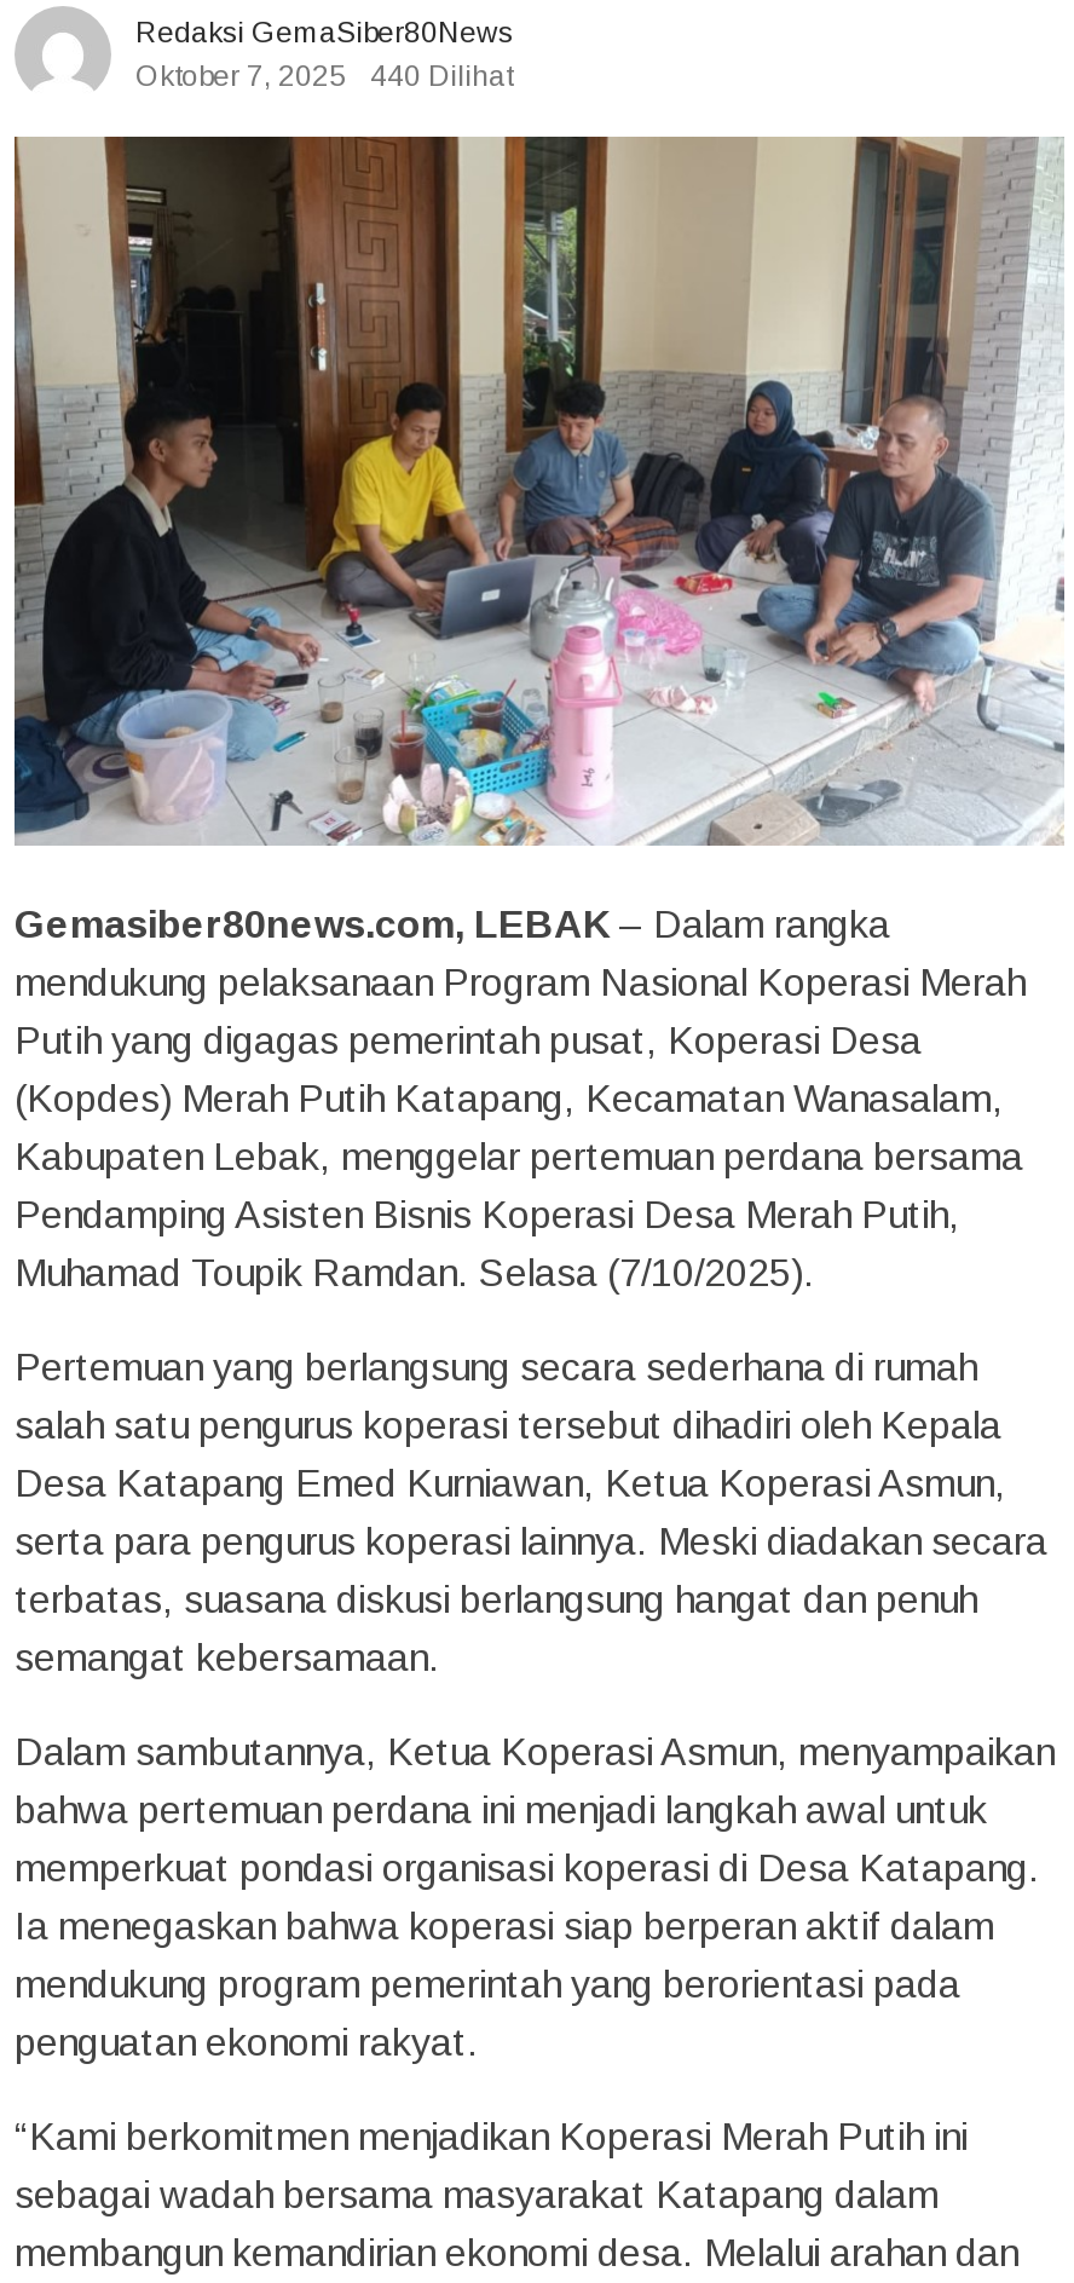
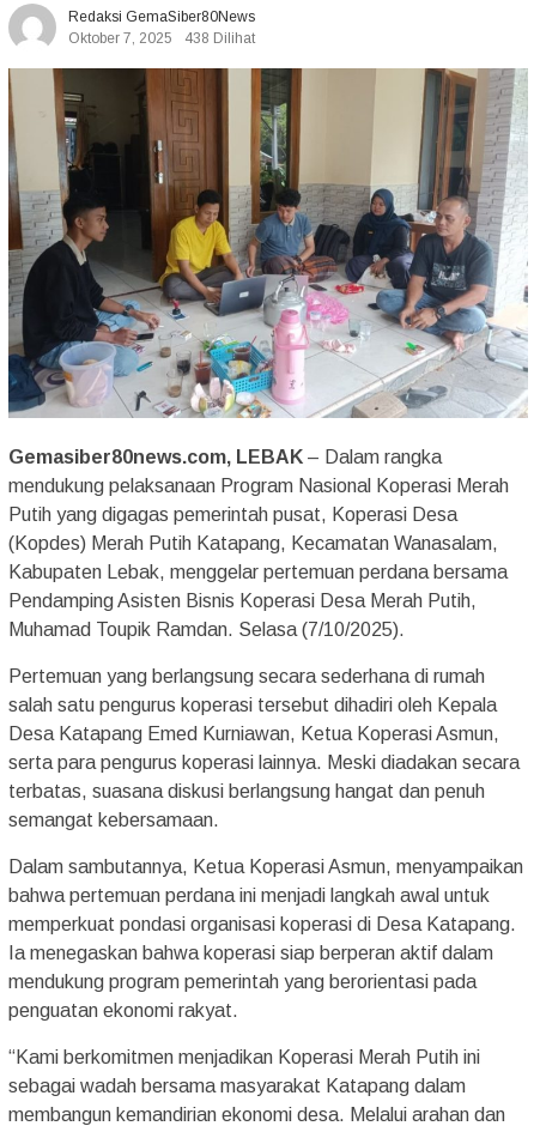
[135,59,513,92] Oktober 7, 2025 440 Dilihat -> [68,30,255,46] Oktober 7, 2025 438 Dilihat

